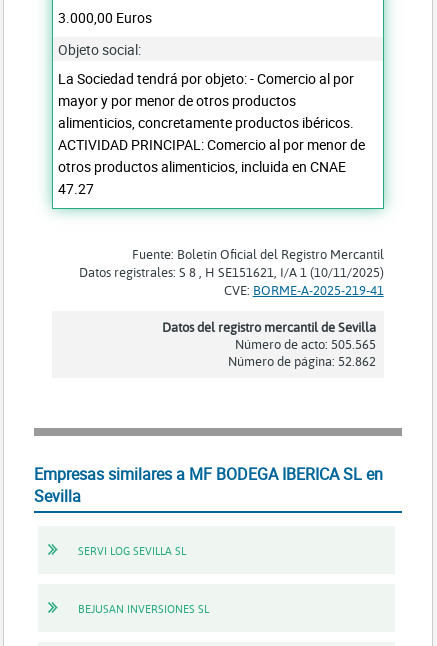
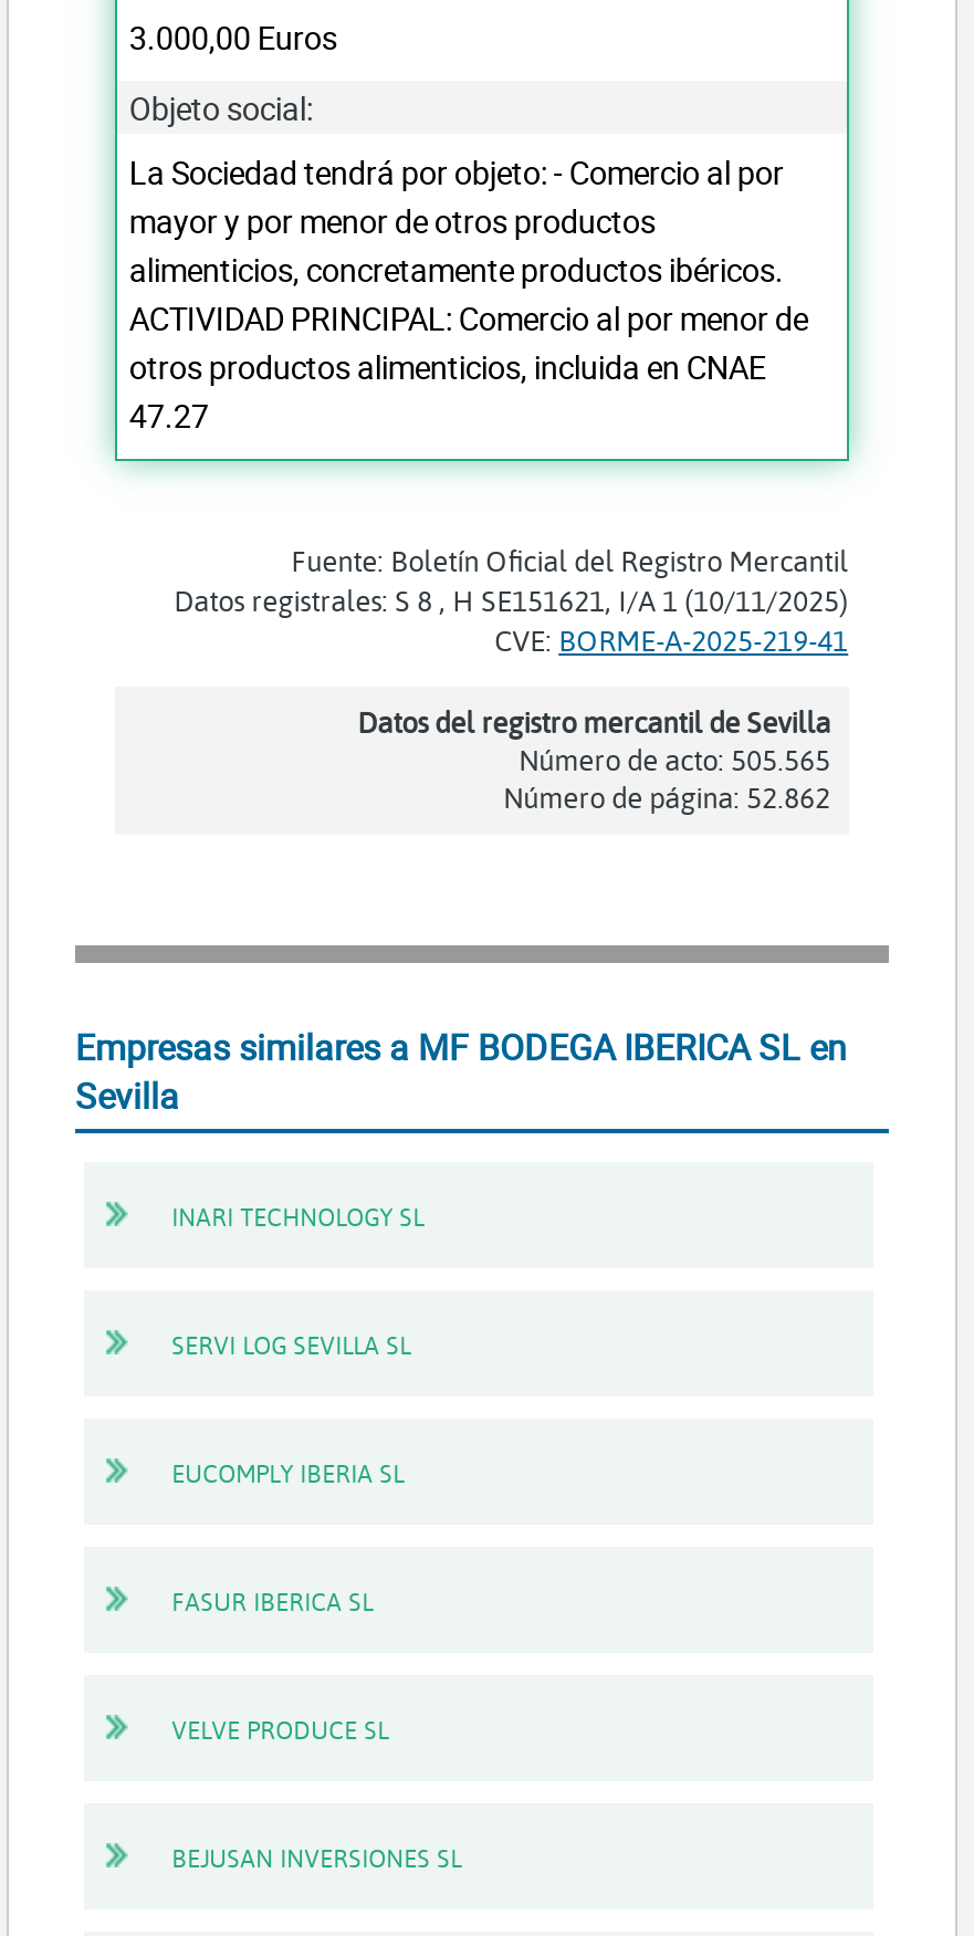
none -> [172,1199,424,1233] INARI TECHNOLOGY SL
none -> [172,1456,404,1489] EUCOMPLY IBERIA SL
none -> [172,1584,373,1617] FASUR IBERICA SL
none -> [172,1712,388,1745] VELVE PRODUCE SL

